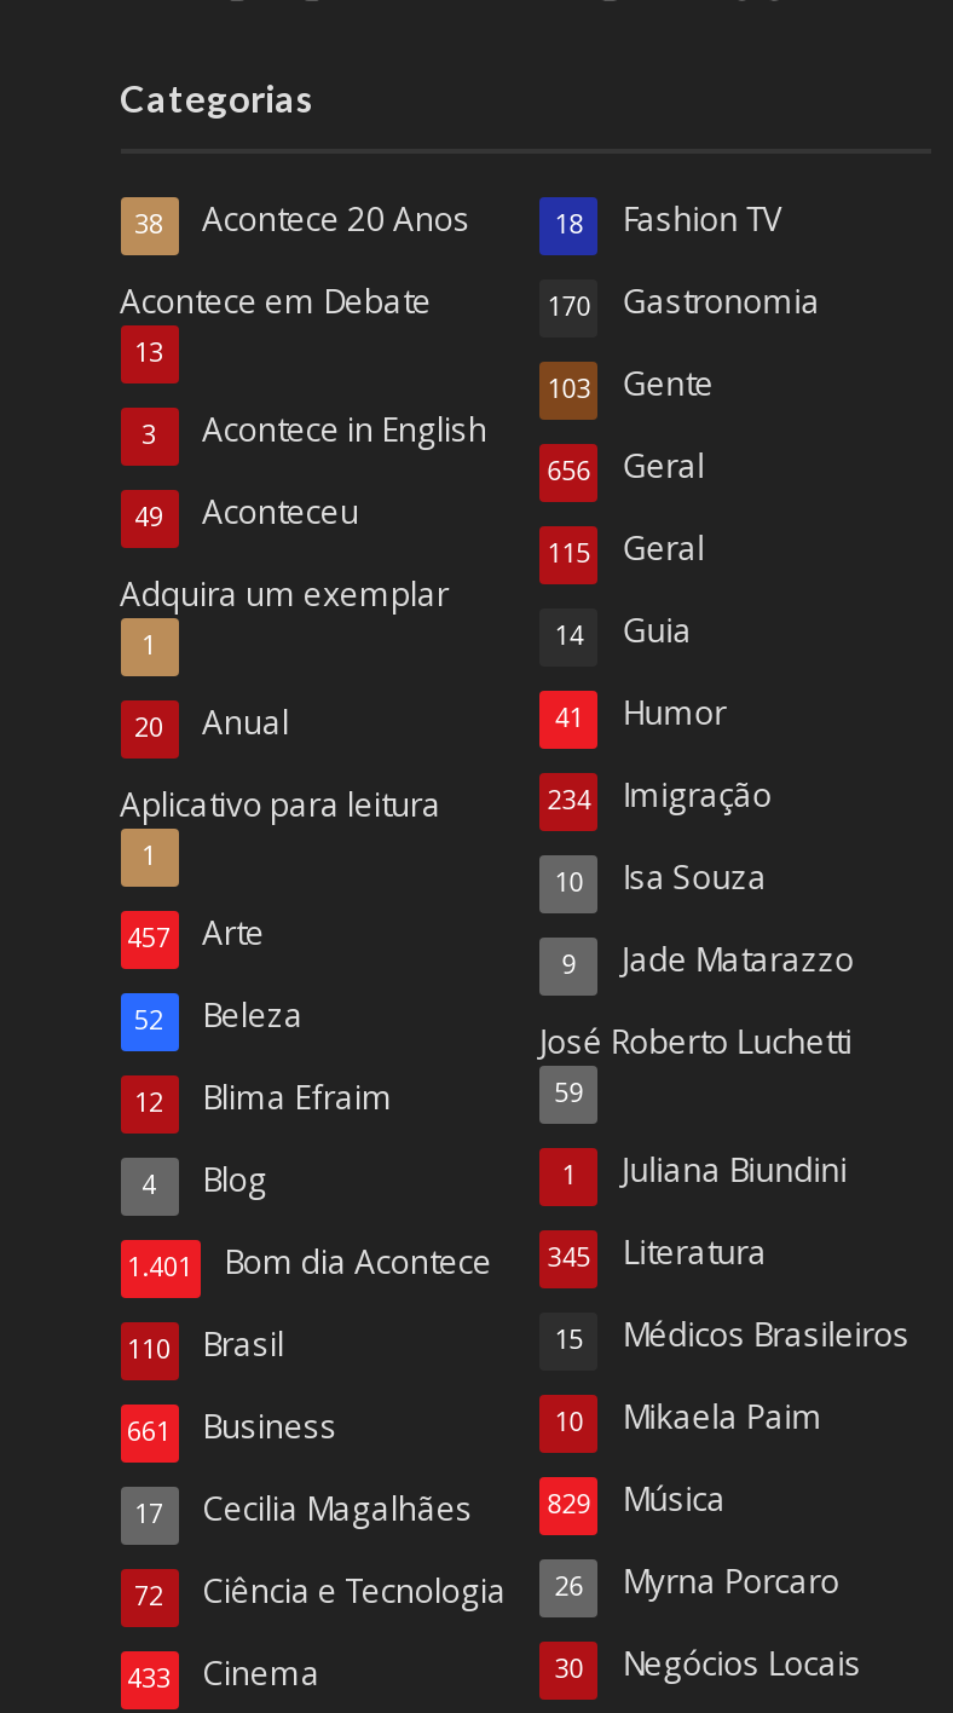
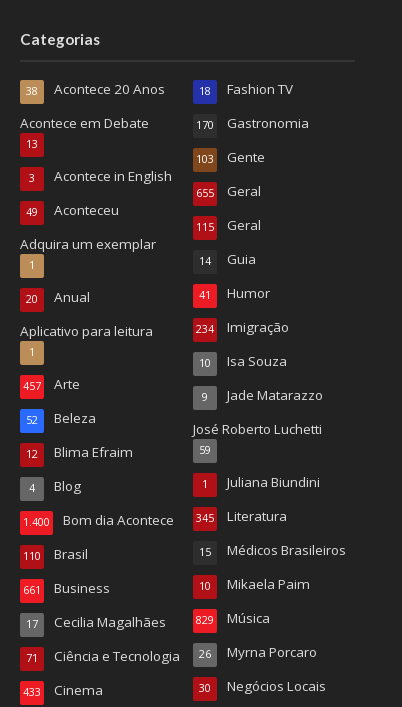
[547,443,705,487] 656 Geral -> [196,182,261,200] 655 Geral
[127,1229,767,1283] 1.401 Bom dia Acontece 345 Literatura -> [22,507,287,529] 1.400 Bom dia Acontece 345 Literatura
[134,1558,840,1612] 72 Ciência e Tecnologia 26 Myrna Porcaro -> [25,643,317,665] 71 Ciência e Tecnologia 26 Myrna Porcaro

